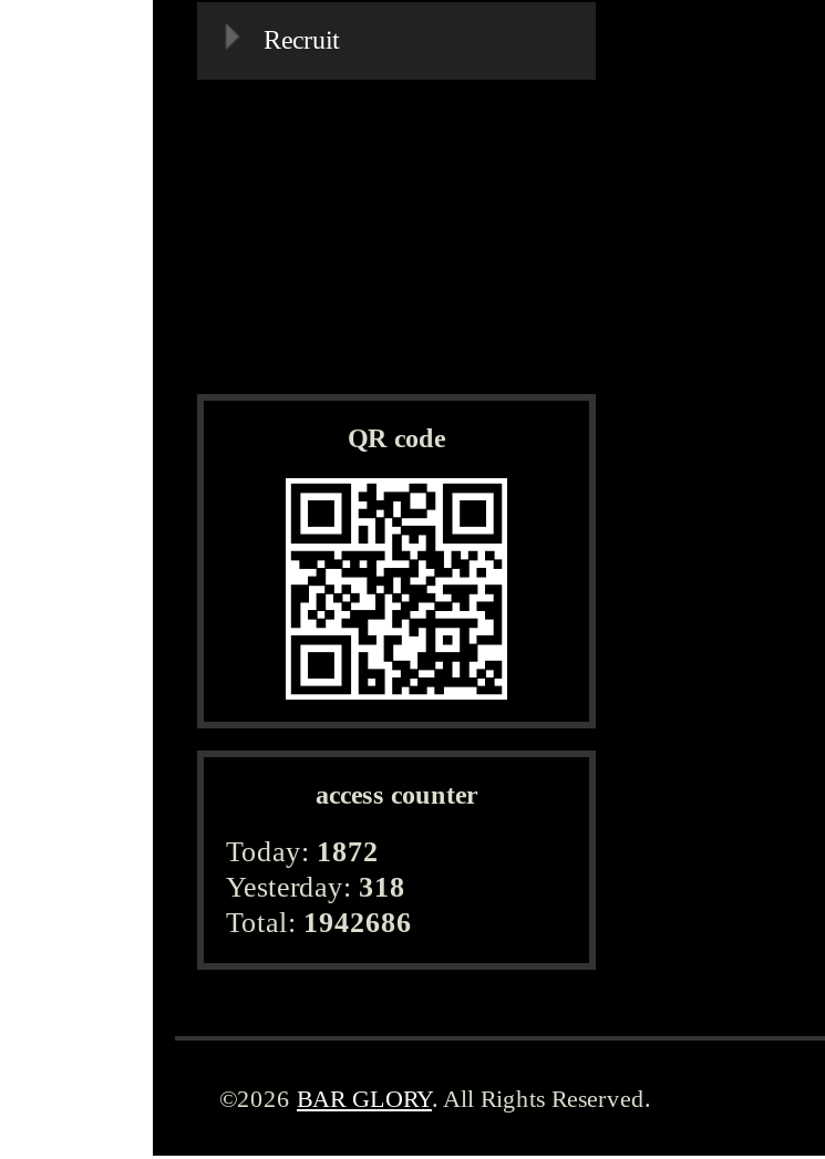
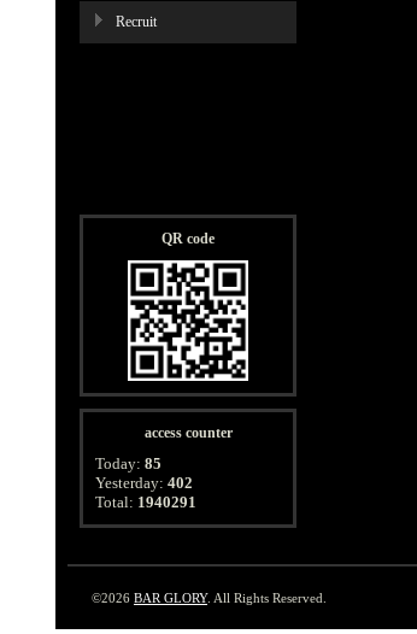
[226,835,379,868] Today: 1872 -> [95,454,161,472] Today: 85
[226,870,405,903] Yesterday: 318 -> [95,474,193,492] Yesterday: 402
[226,906,412,939] Total: 1942686 -> [95,493,196,511] Total: 1940291

